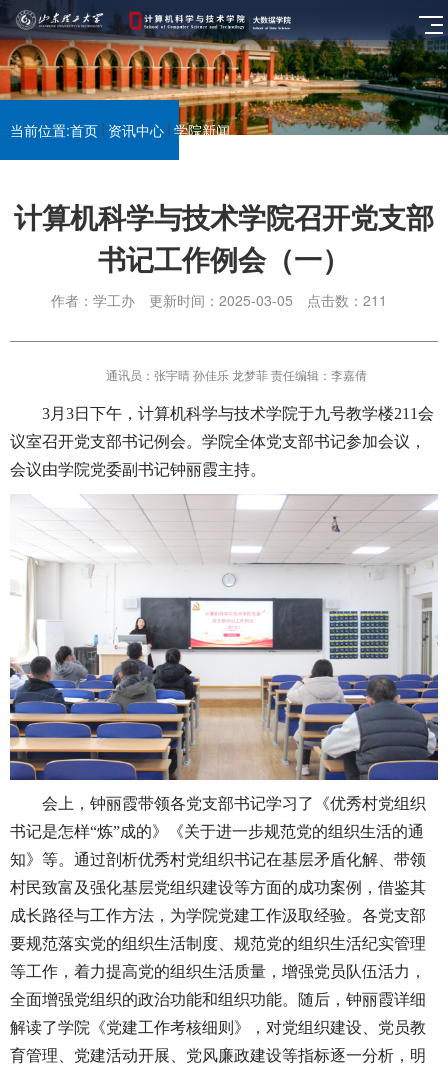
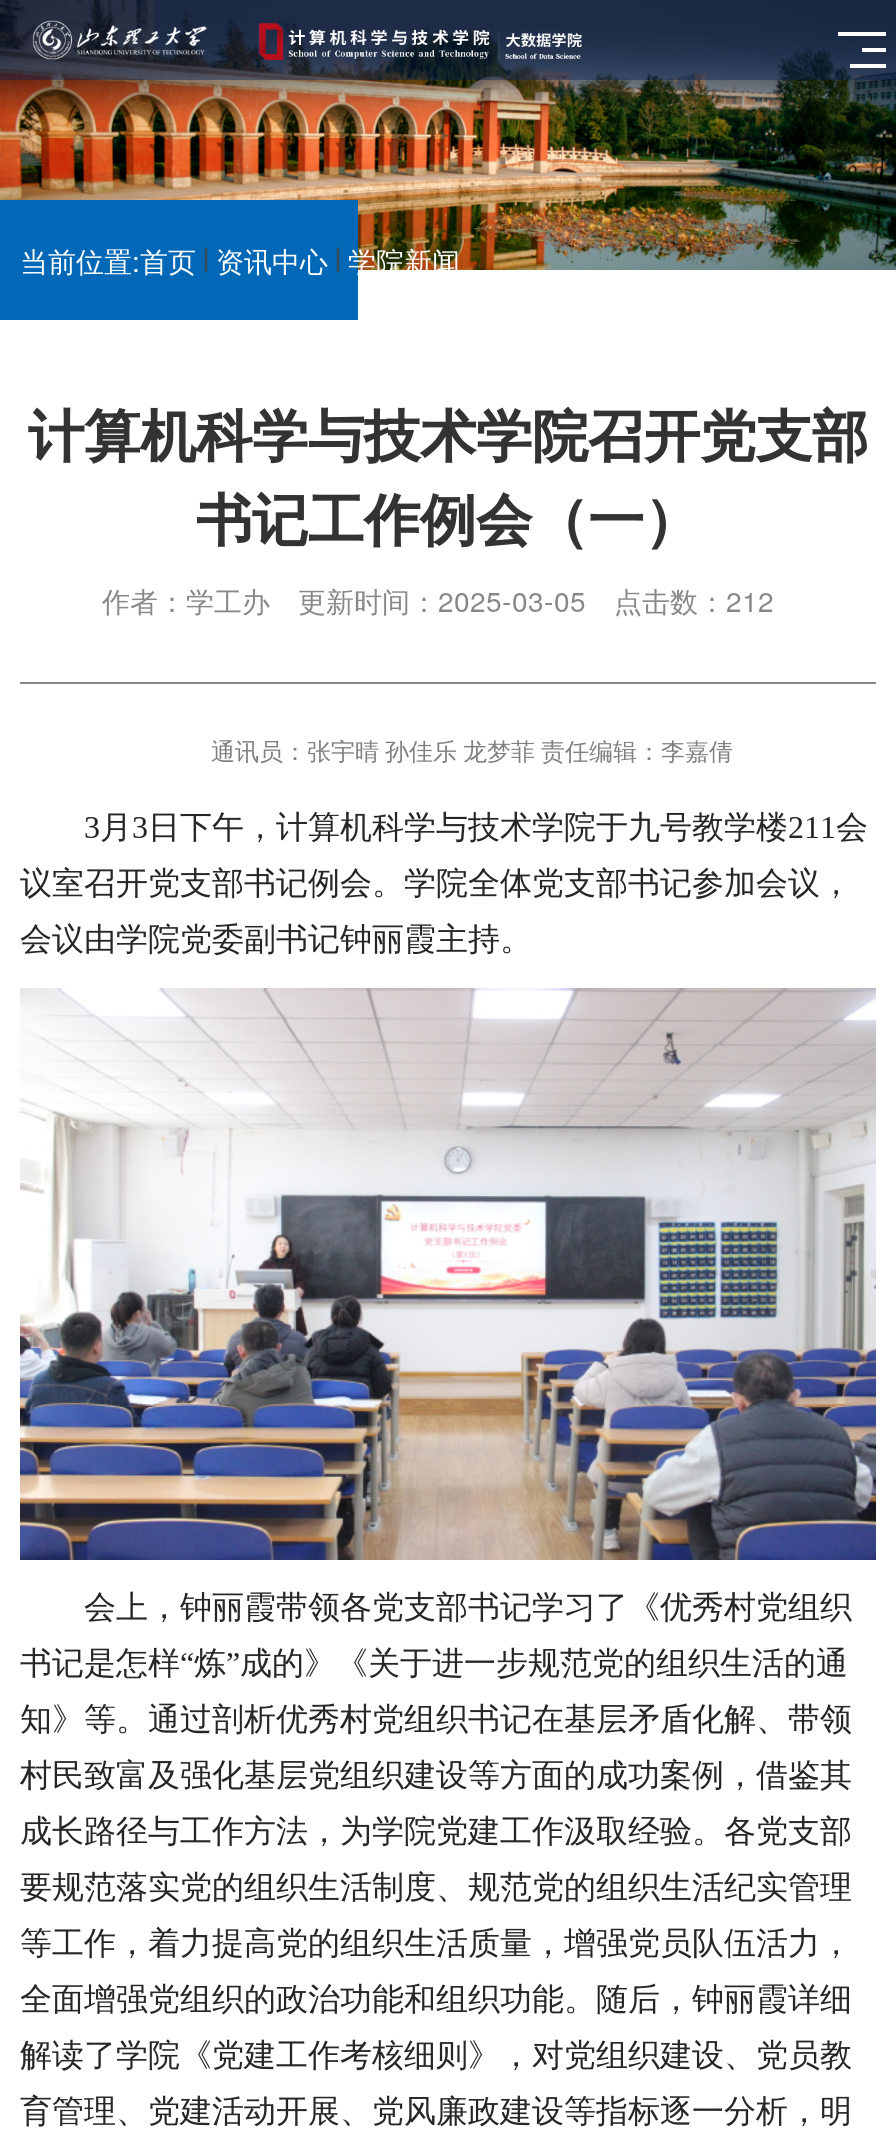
[51,290,387,310] 作者：学工办 更新时间：2025-03-05 点击数：211 -> [102,581,774,621] 作者：学工办 更新时间：2025-03-05 点击数：212

